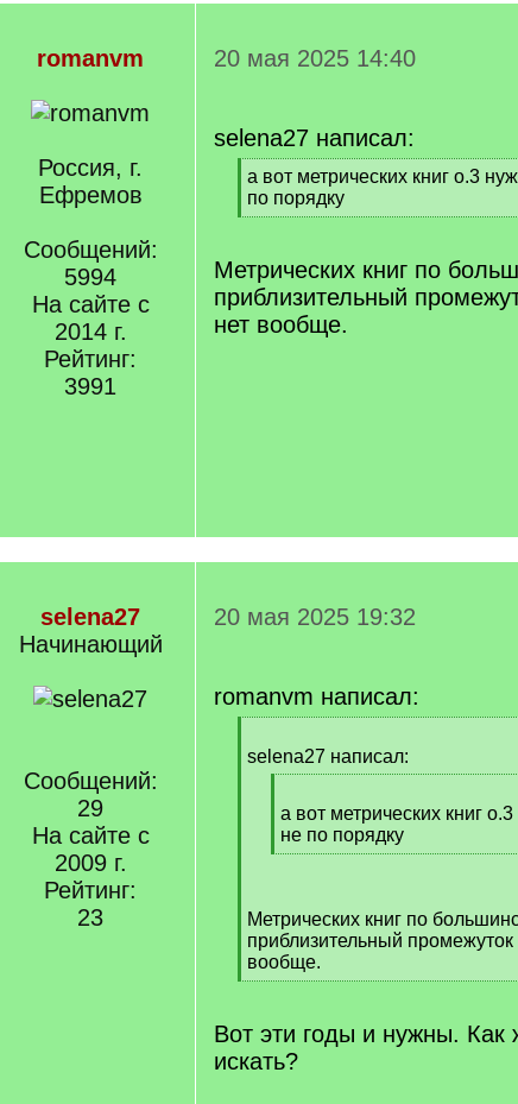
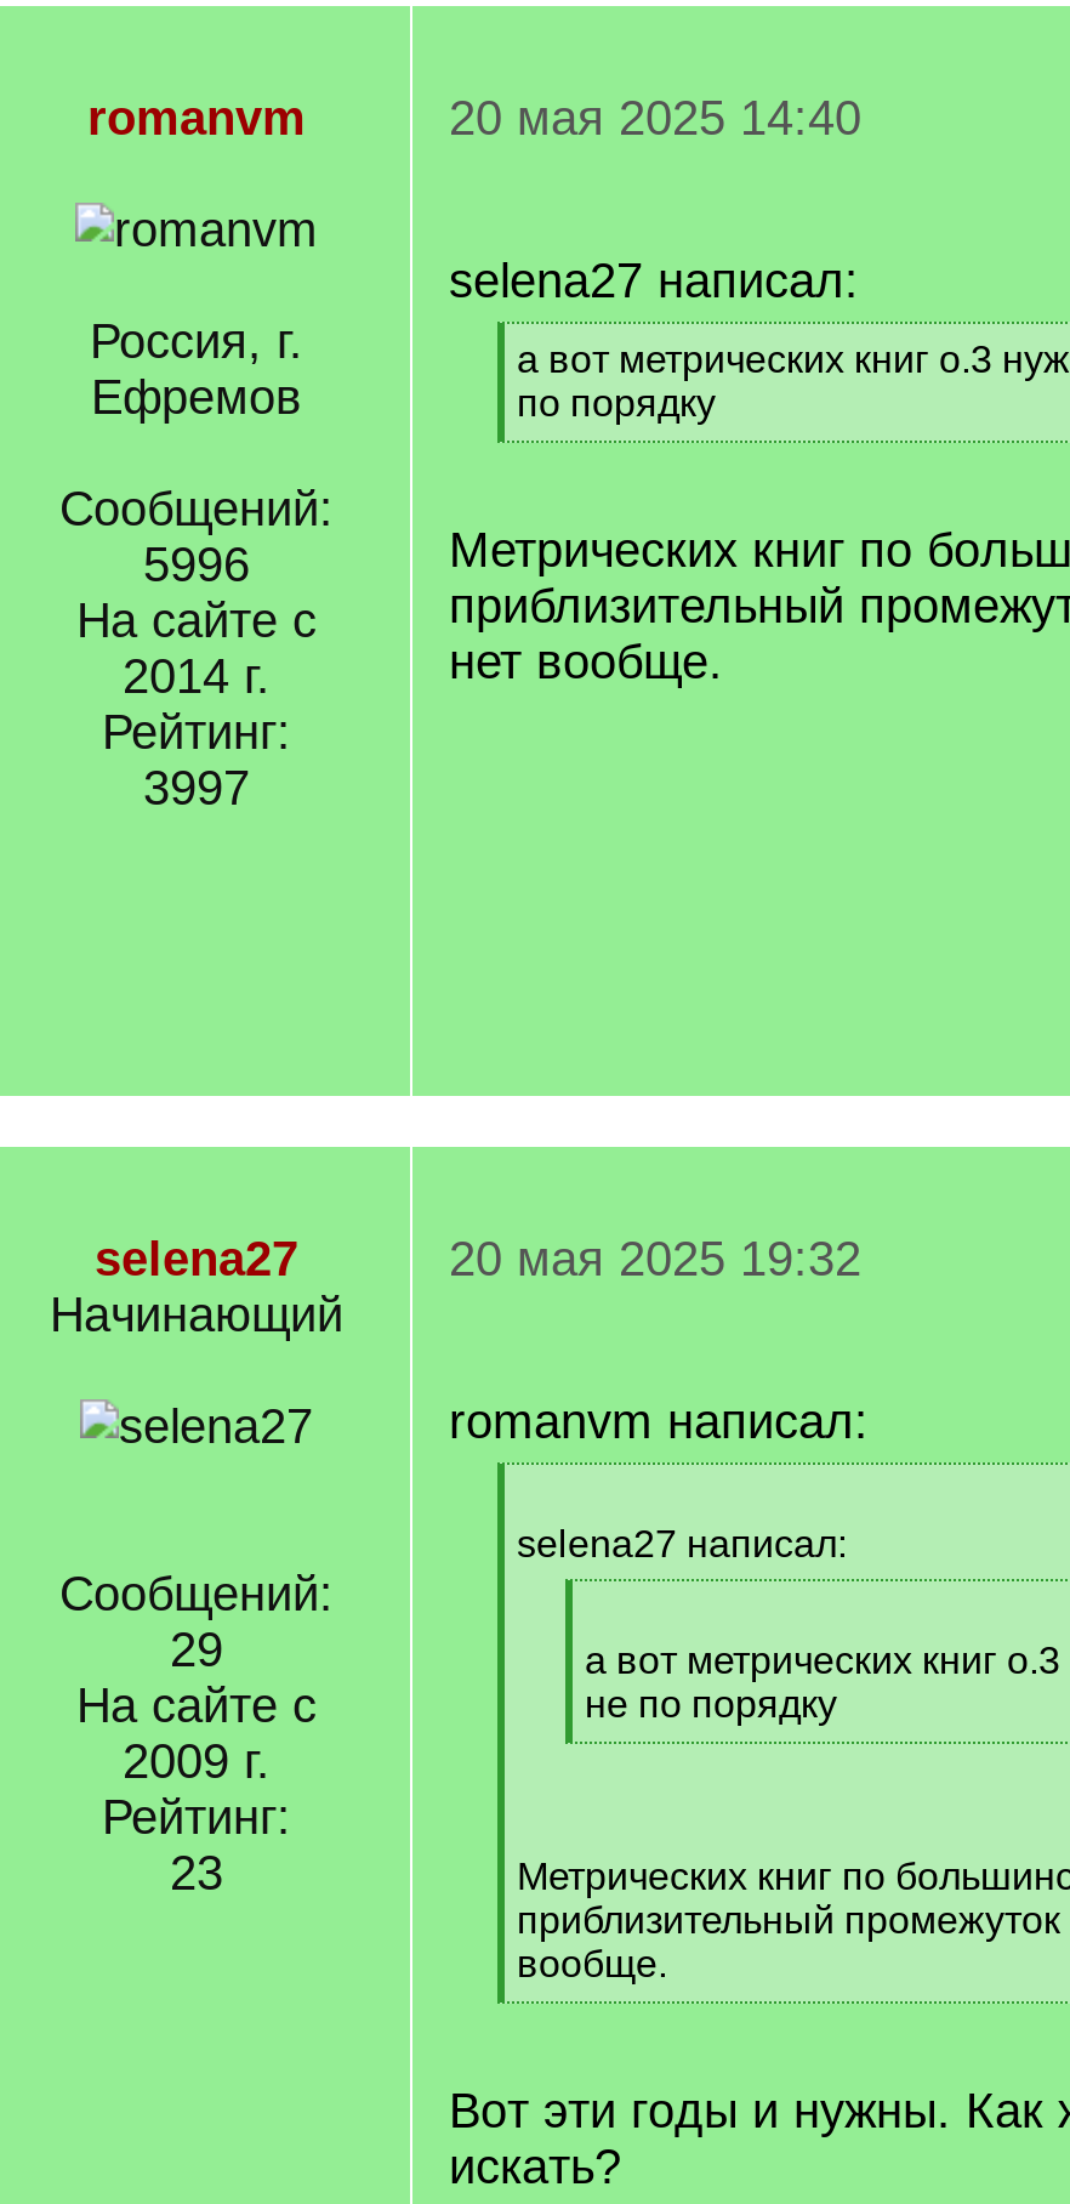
[64,264,116,290] 5994 -> [143,538,250,591] 5996
[64,373,116,399] 3991 -> [143,761,250,814] 3997

